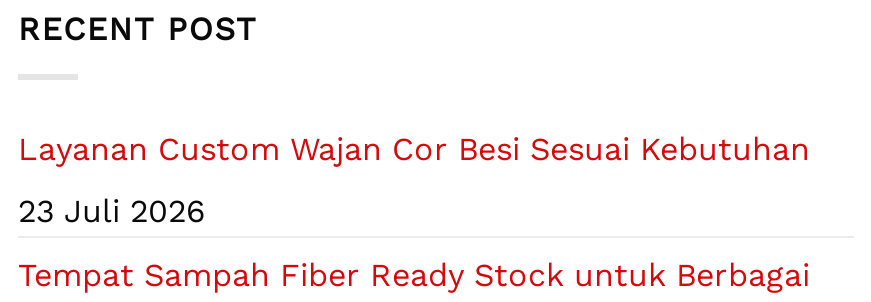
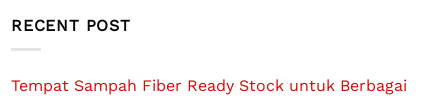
[18,130,820,230] Layanan Custom Wajan Cor Besi Sesuai Kebutuhan | 23 Juli 2026 -> none

